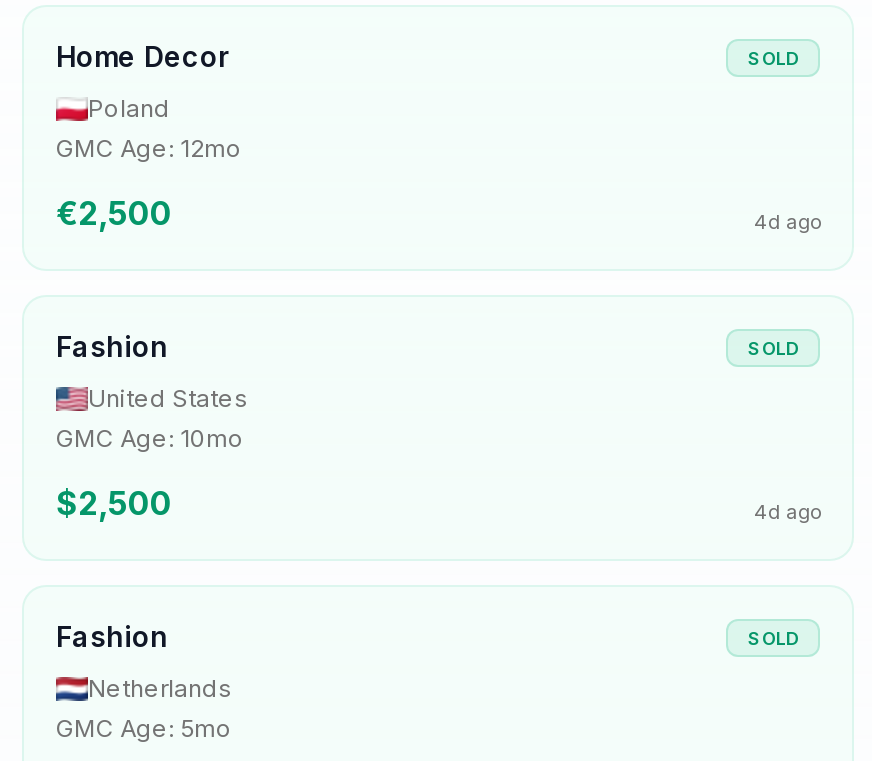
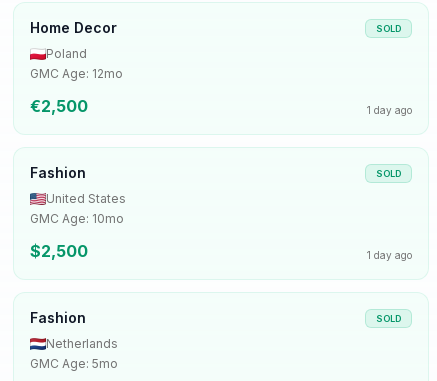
[754,209,820,233] 4d ago -> [367,104,412,116] 1 day ago
[754,499,820,523] 4d ago -> [367,249,412,261] 1 day ago

